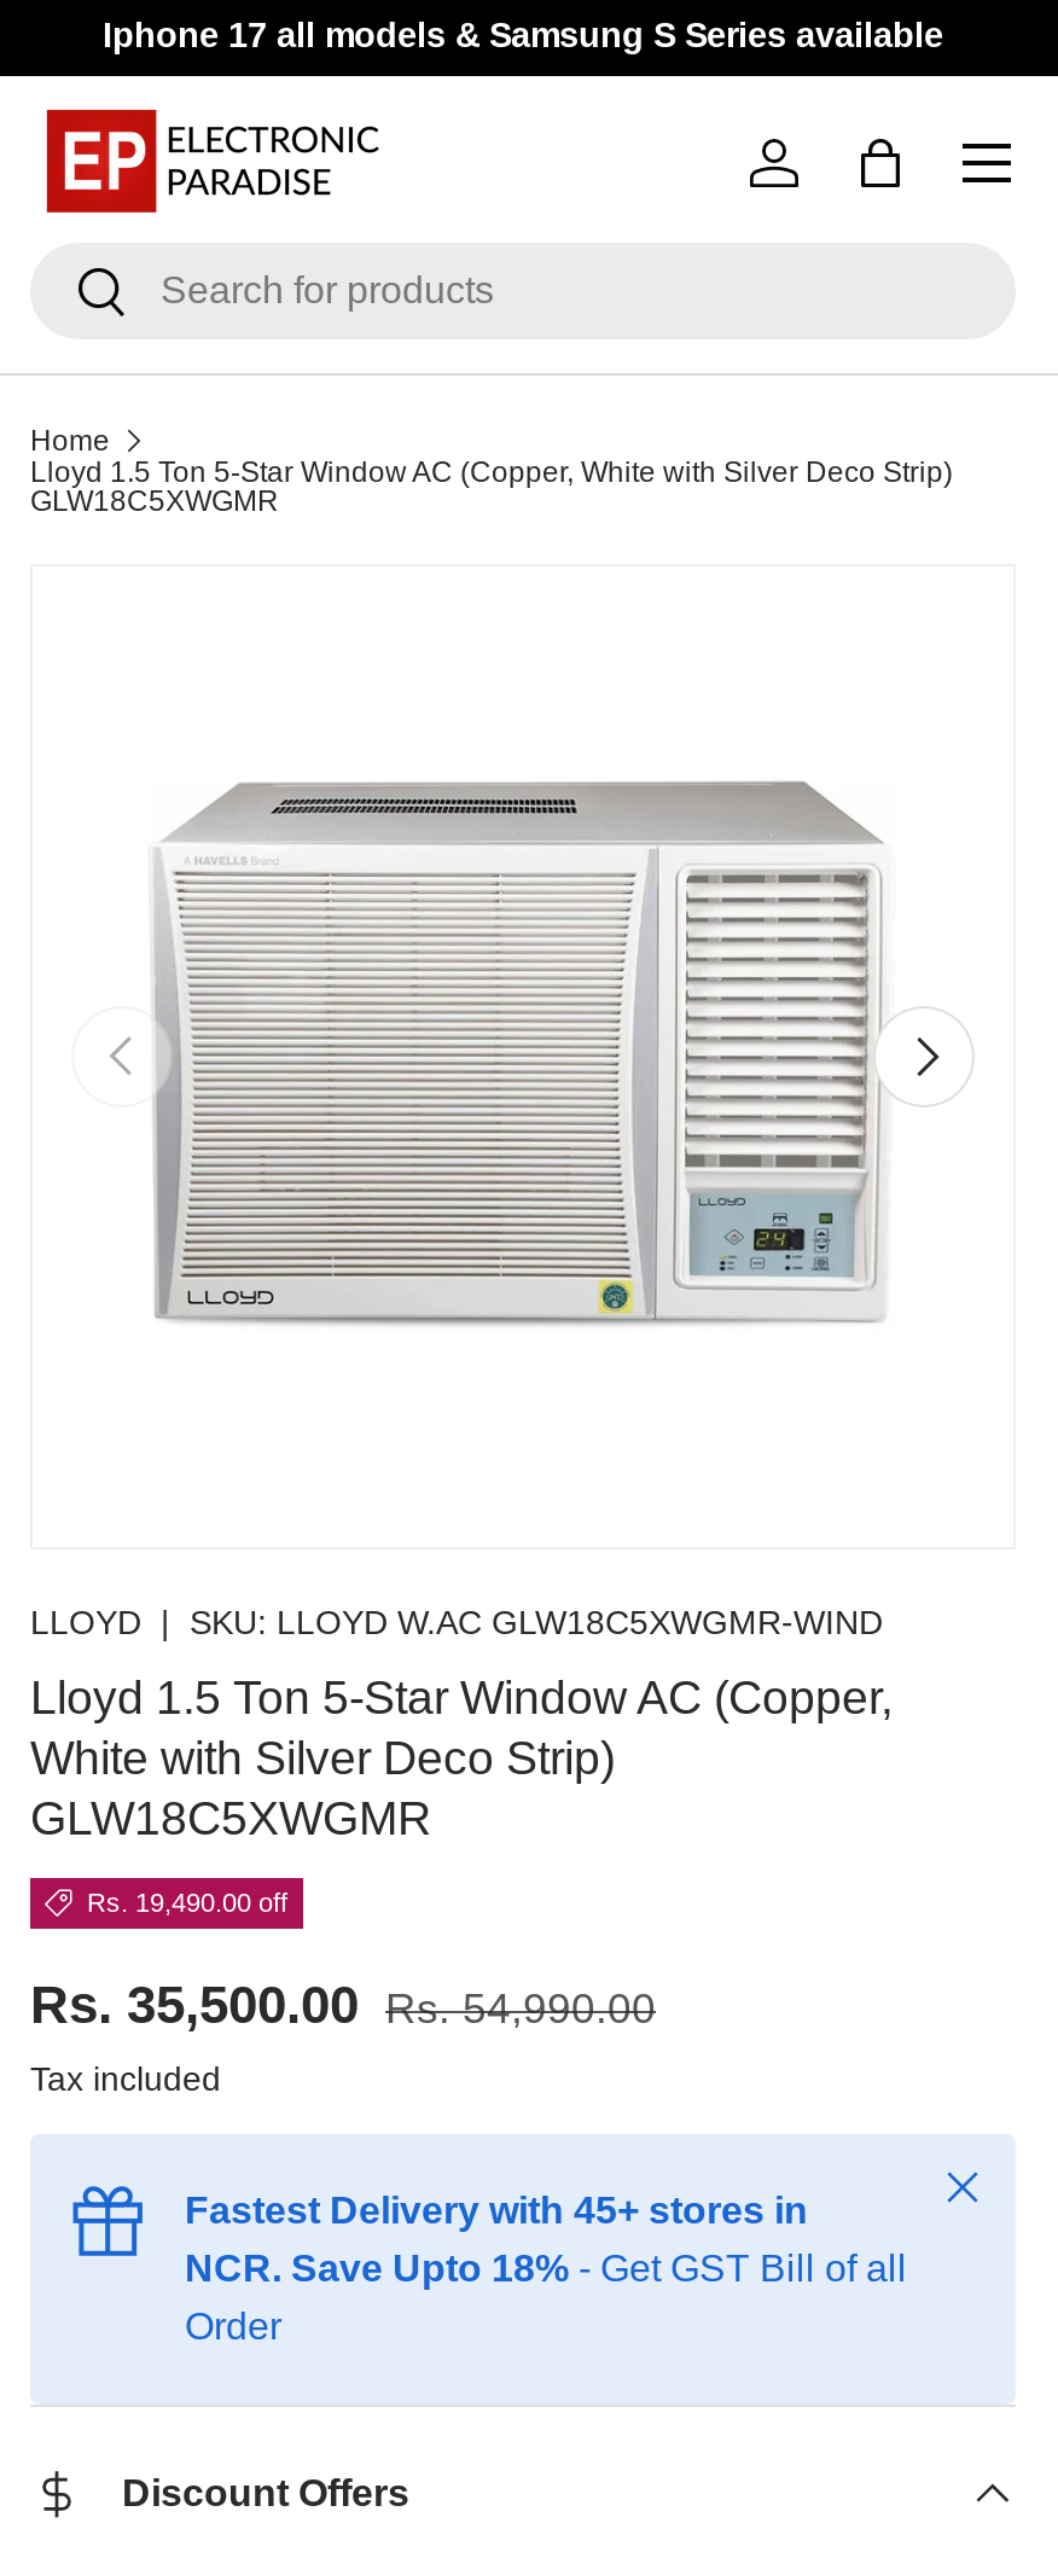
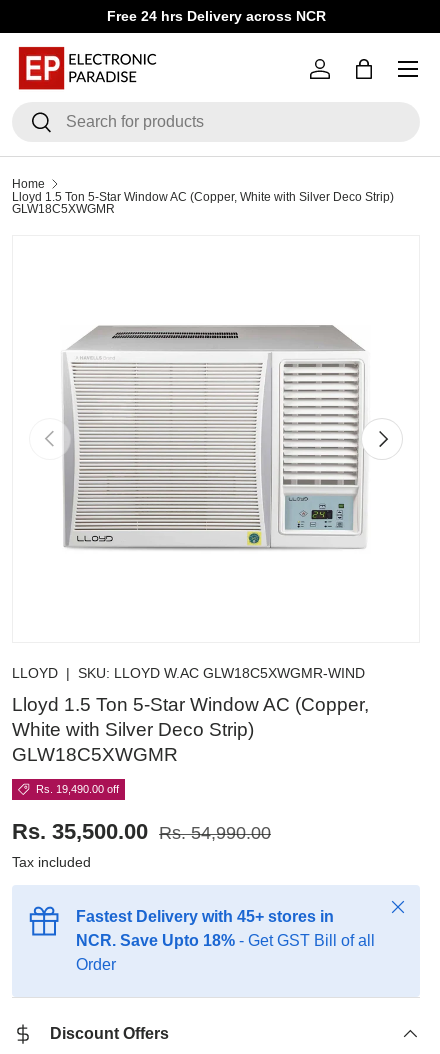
[103,16,943,54] Iphone 17 all models & Samsung S Series available -> [106,8,325,24] Free 24 hrs Delivery across NCR

